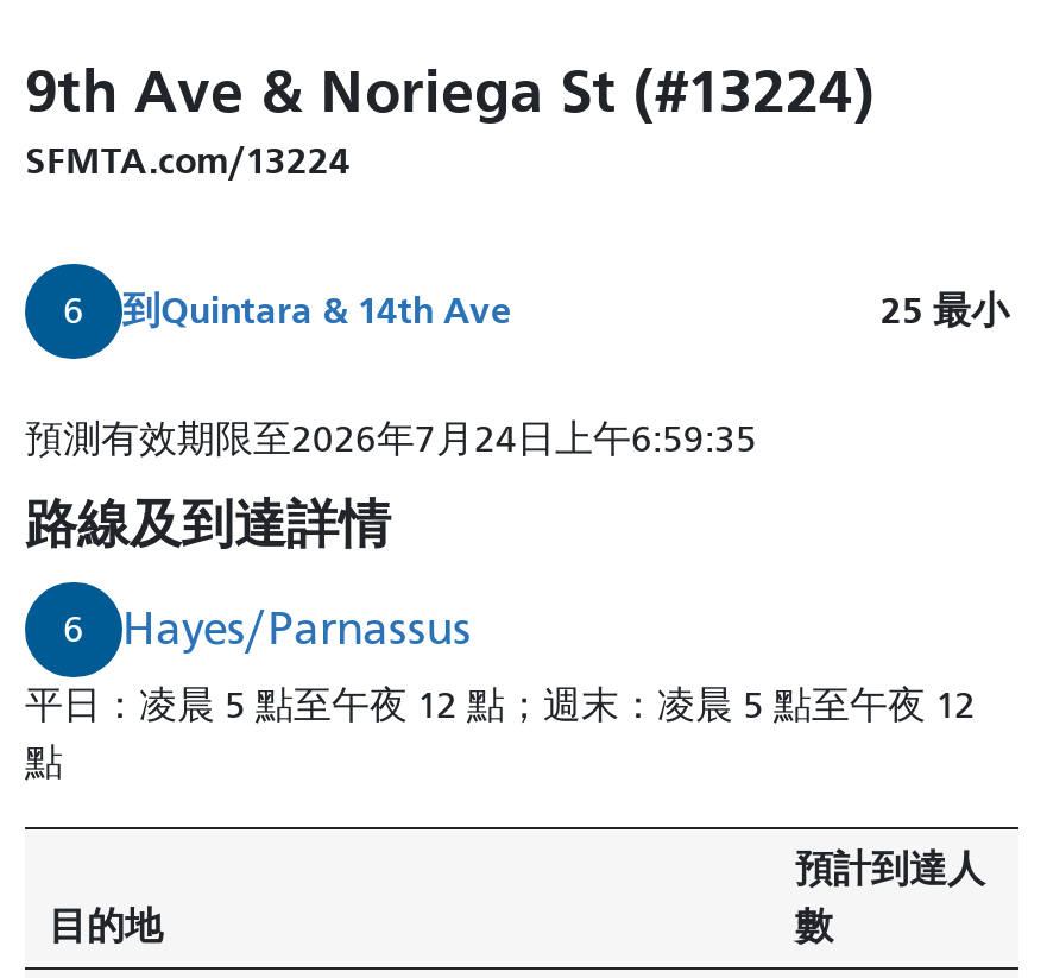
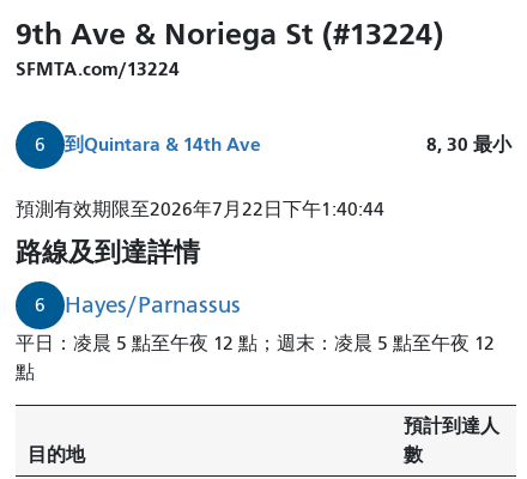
[881,288,1018,333] 25最小 -> [426,133,516,156] 8, 30最小
[25,417,757,460] 預測有效期限至2026年7月24日上午6:59:35 -> [16,199,384,220] 預測有效期限至2026年7月22日下午1:40:44

